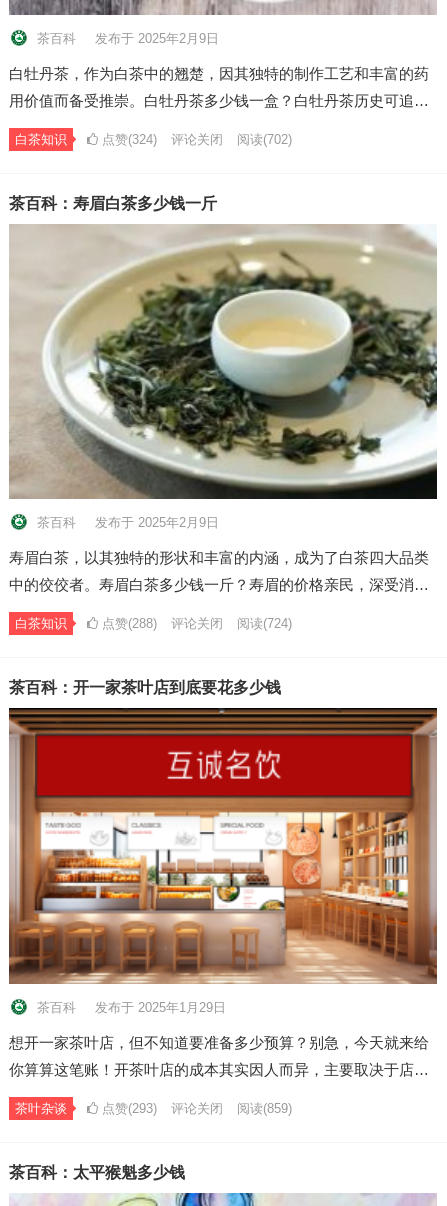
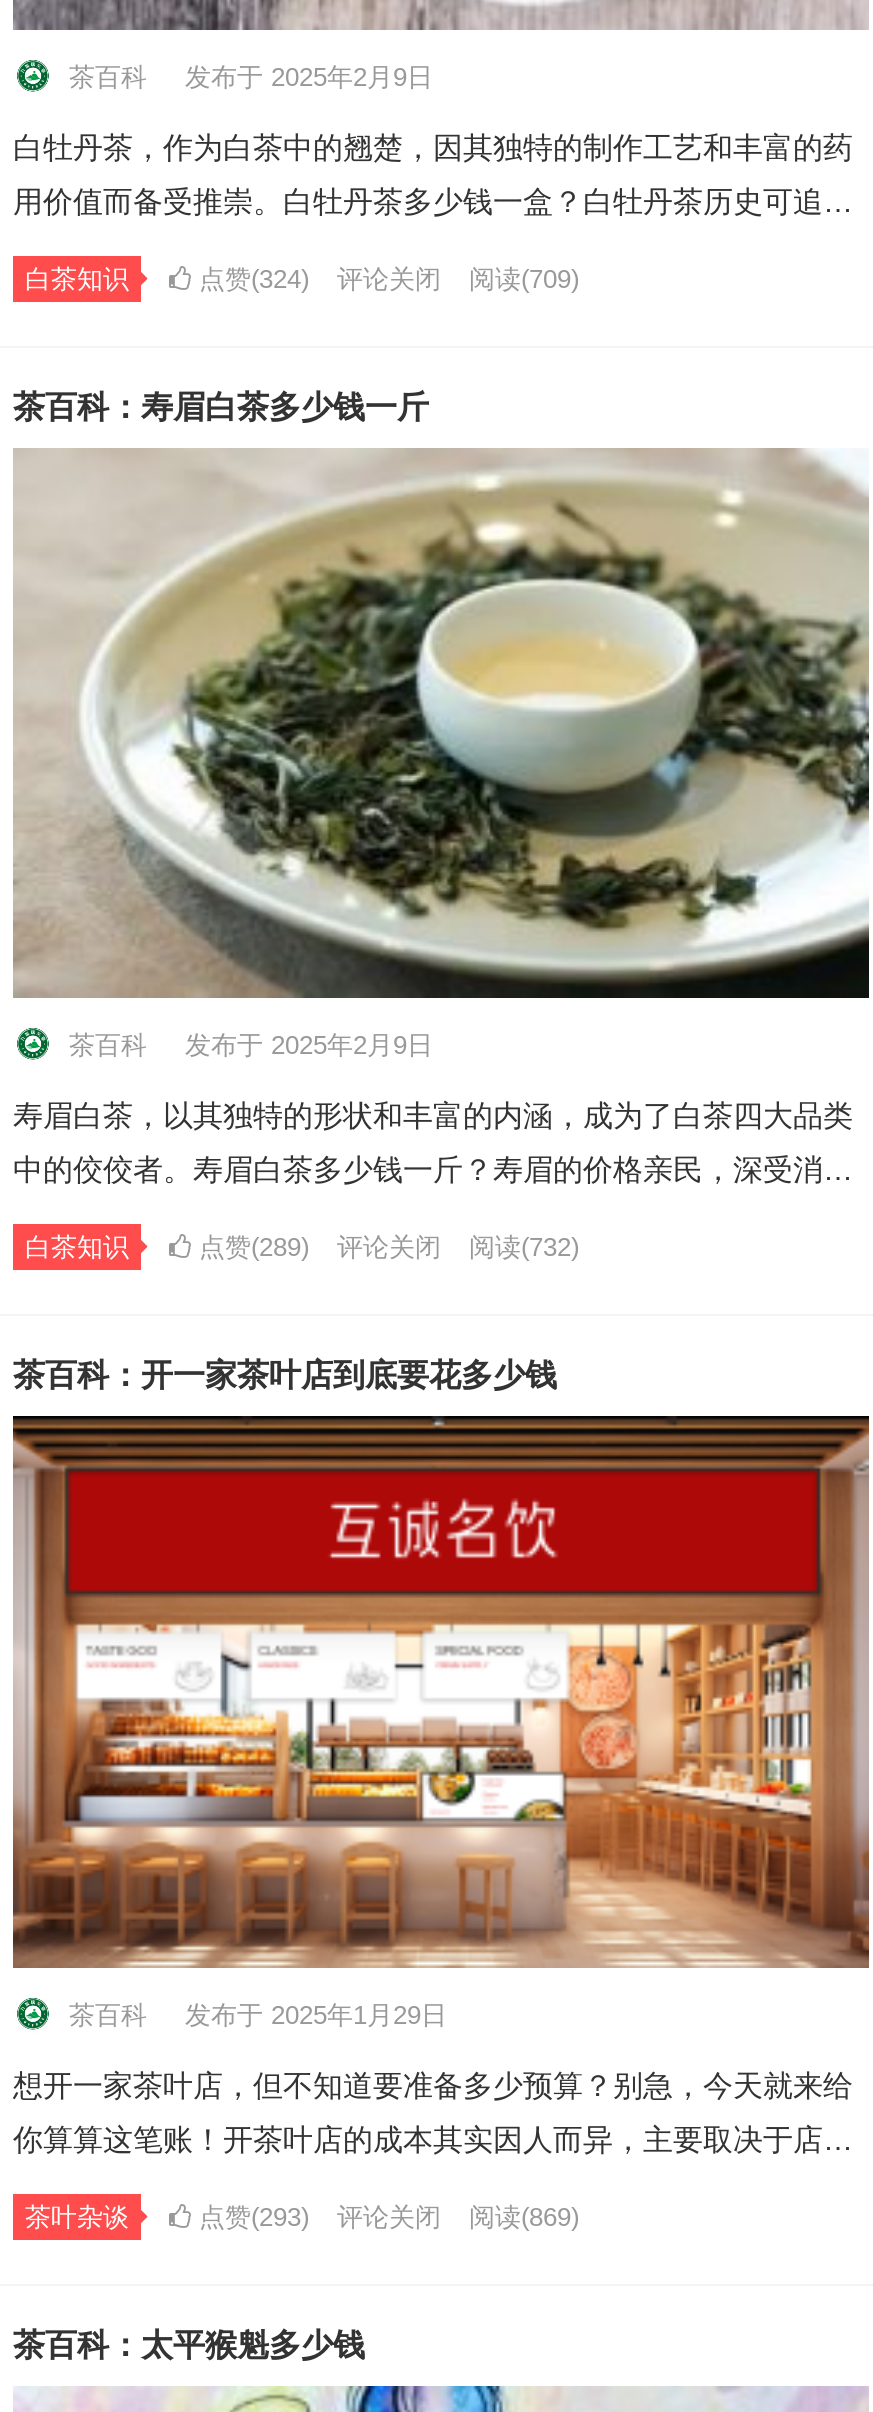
[98,132,292,147] 点赞(324) 评论关闭 阅读(702) -> [191,265,579,295] 点赞(324) 评论关闭 阅读(709)
[98,616,157,631] 点赞(288) -> [191,1233,309,1263] 点赞(289)
[237,616,292,631] 阅读(724) -> [469,1233,579,1263] 阅读(732)
[98,1101,292,1116] 点赞(293) 评论关闭 阅读(859) -> [191,2201,579,2231] 点赞(293) 评论关闭 阅读(869)

